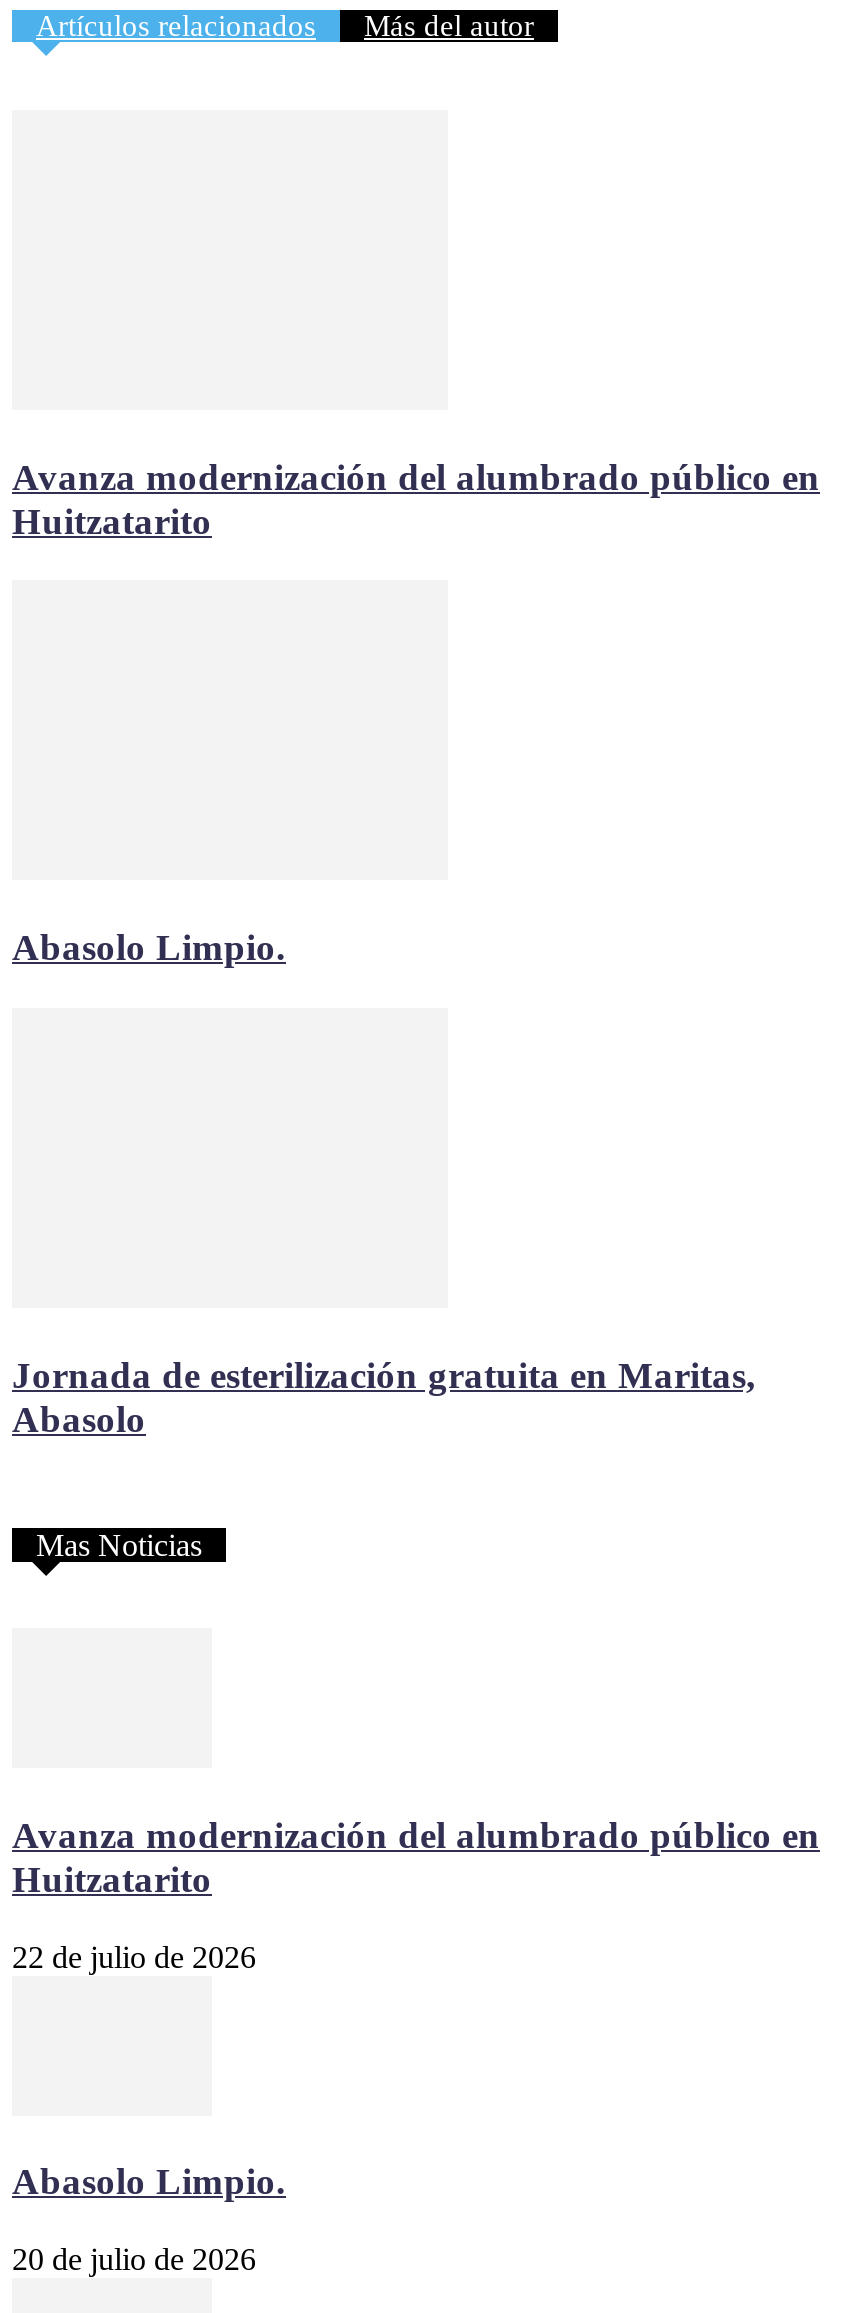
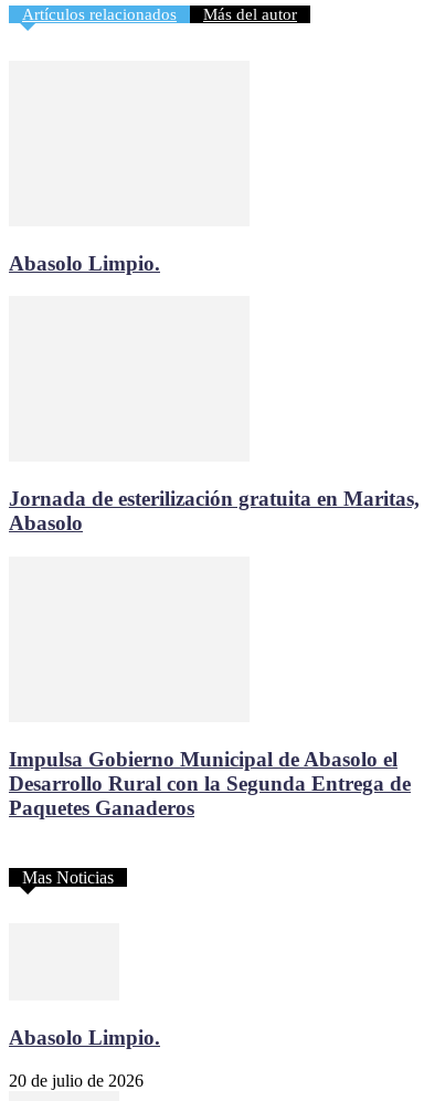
[12,455,820,541] Avanza modernización del alumbrado público en | Huitzatarito -> none
moved [12,926,756,1439] -> [9,251,420,535]: Abasolo Limpio. | Jornada de esterilización gratuita en Maritas, | Abasolo
none -> [9,747,411,819] Impulsa Gobierno Municipal de Abasolo el | Desarrollo Rural con la Segunda Entrega de | Paquetes Ganaderos
moved [36,1529,202,1563] -> [22,868,114,887]: Mas Noticias
[12,1814,820,1974] Avanza modernización del alumbrado público en | Huitzatarito | 22 de julio de 2026 -> none

